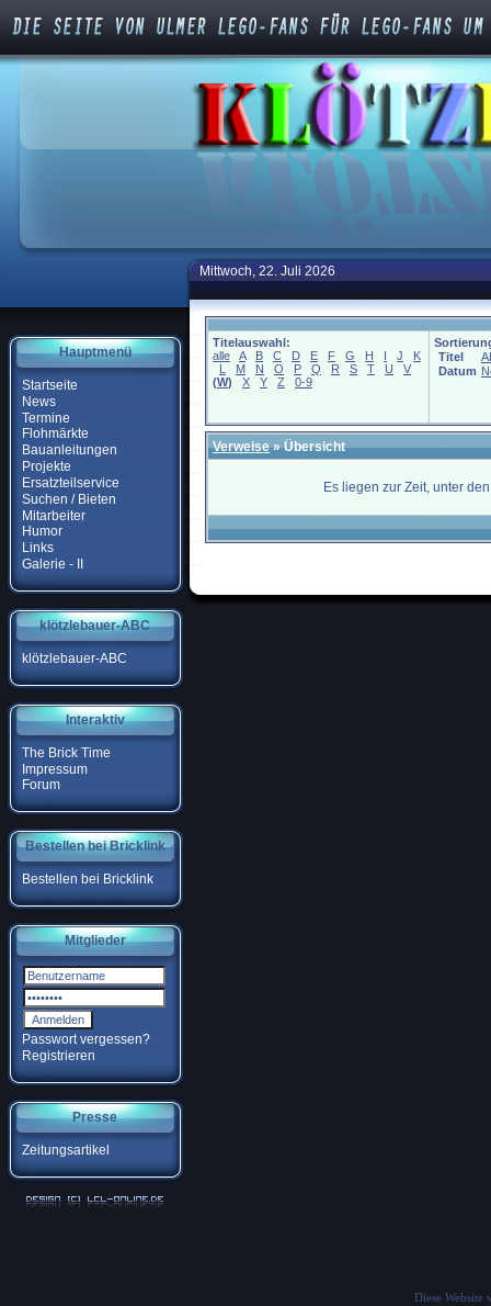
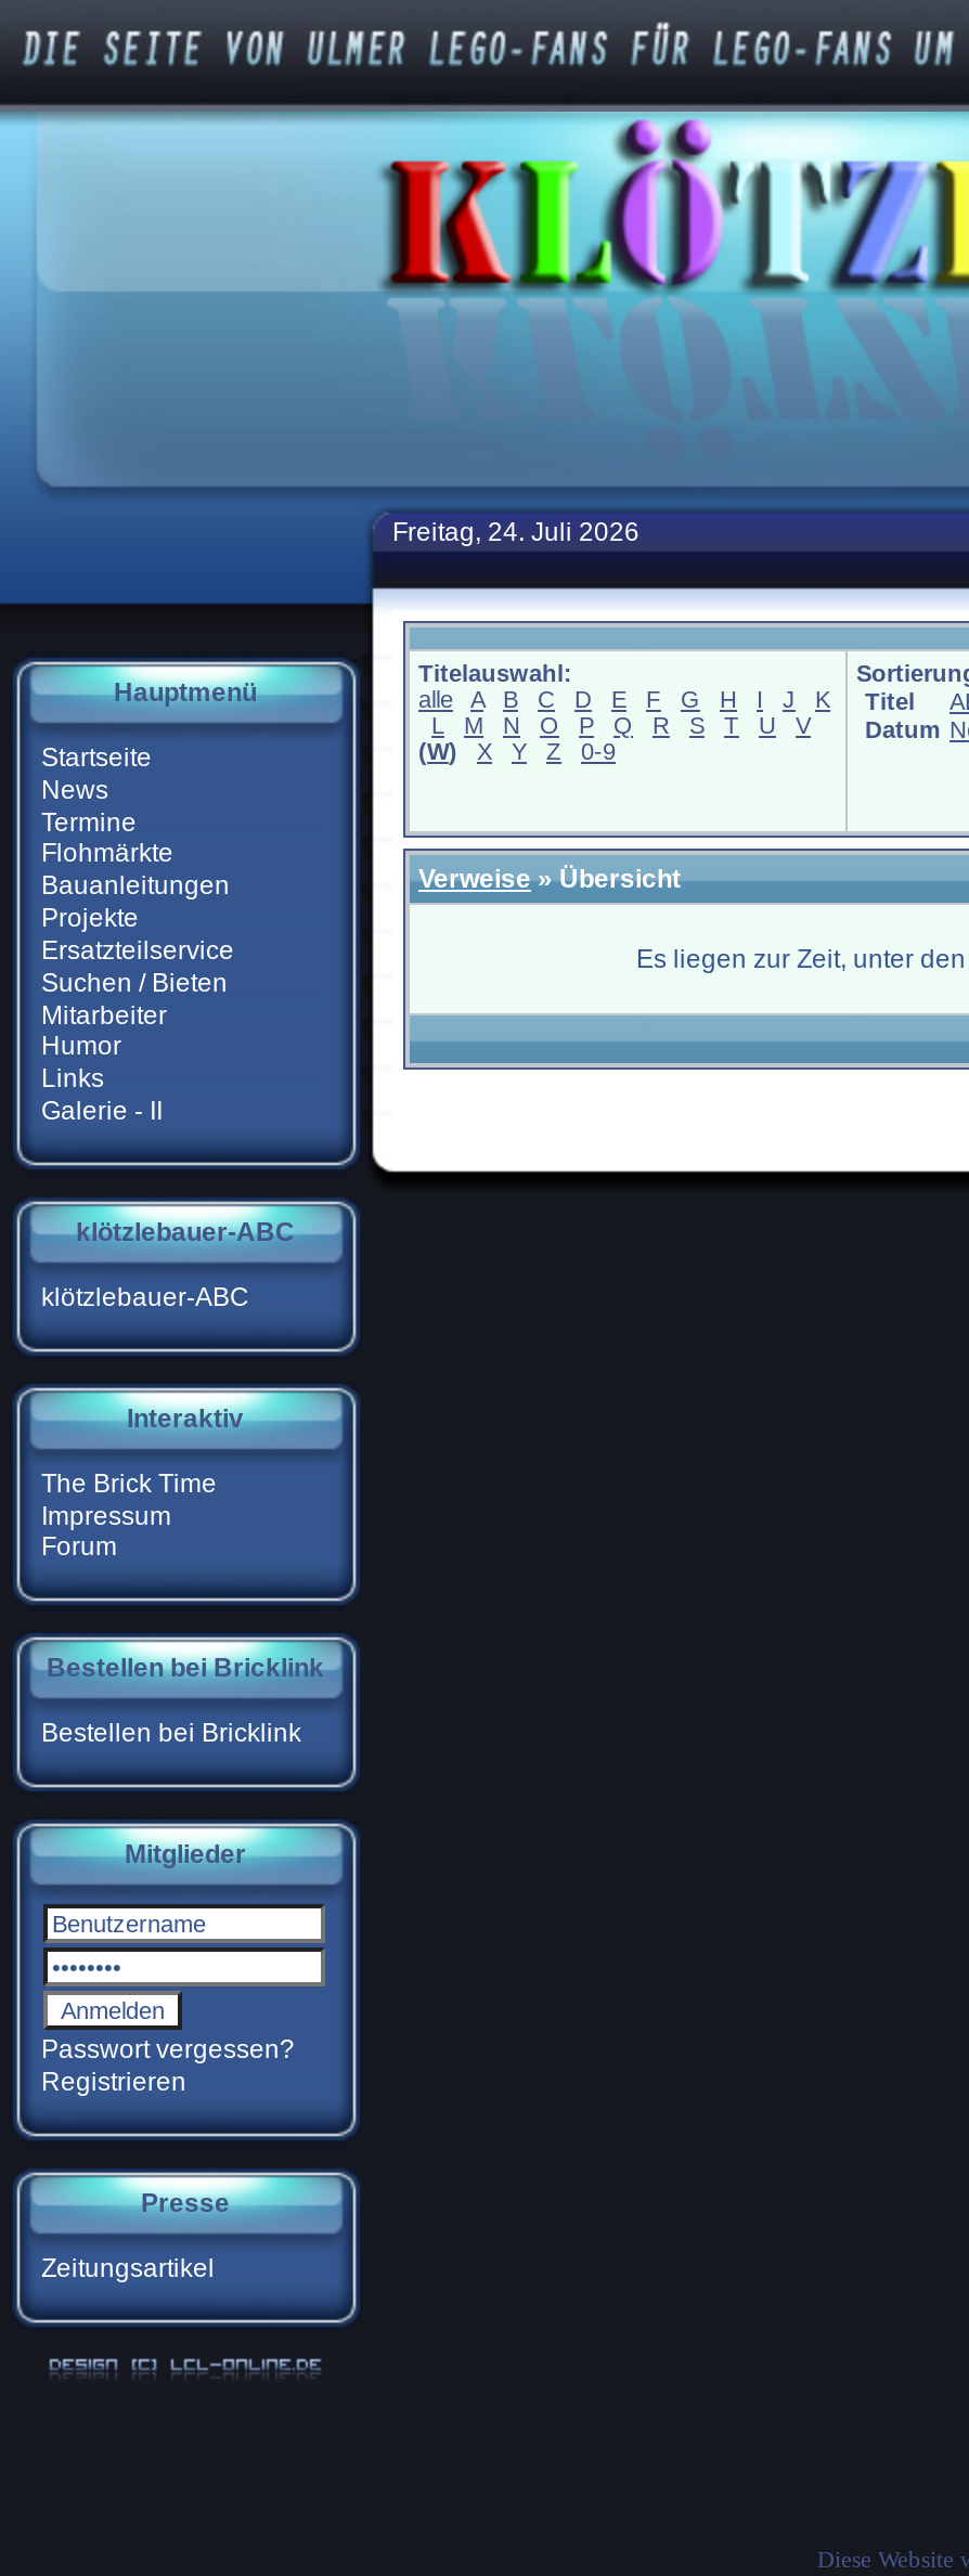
[199,263,335,279] Mittwoch, 22. Juli 2026 -> [392,517,639,547] Freitag, 24. Juli 2026

